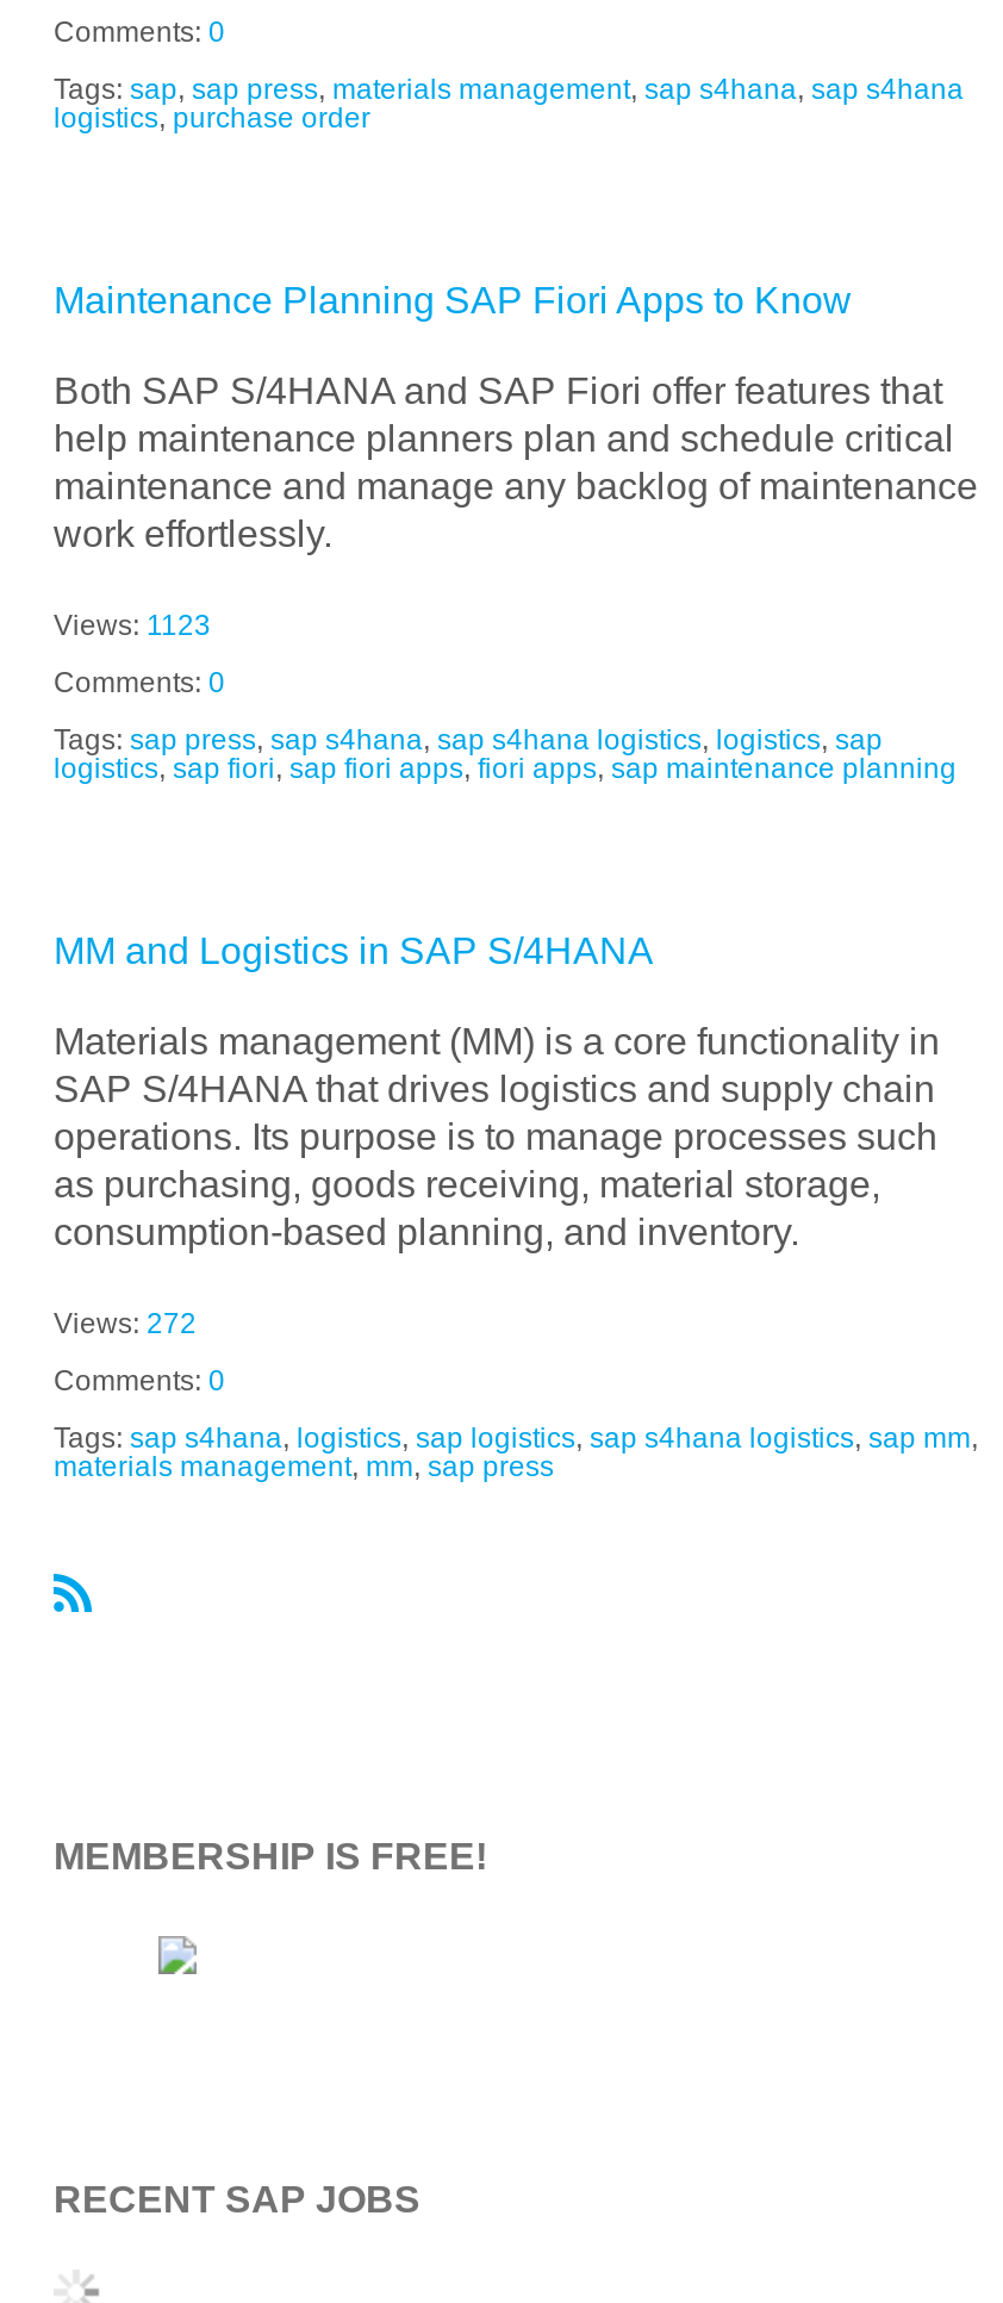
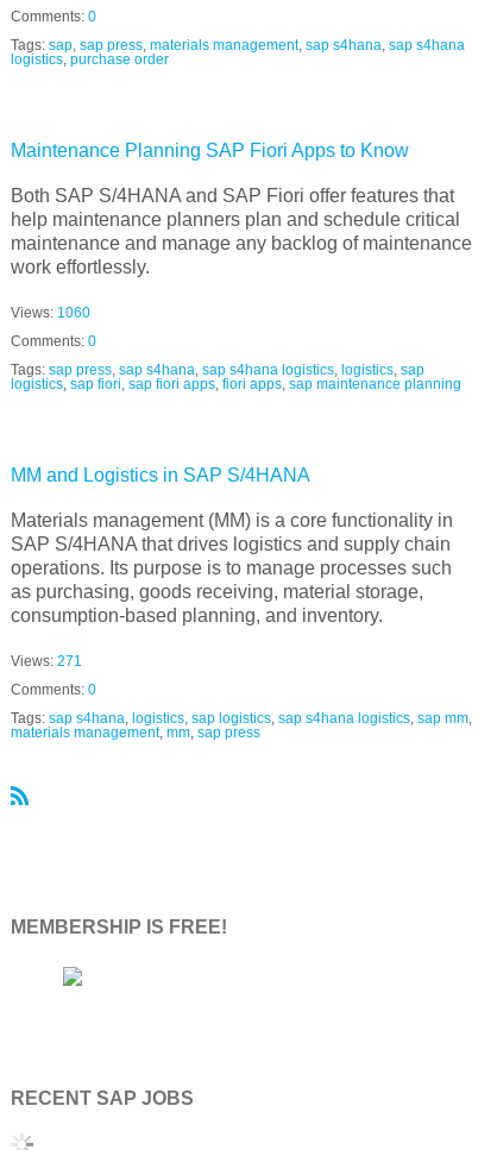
[54,608,211,642] Views: 1123 -> [11,304,90,321] Views: 1060
[54,1307,197,1340] Views: 272 -> [11,653,82,669] Views: 271

